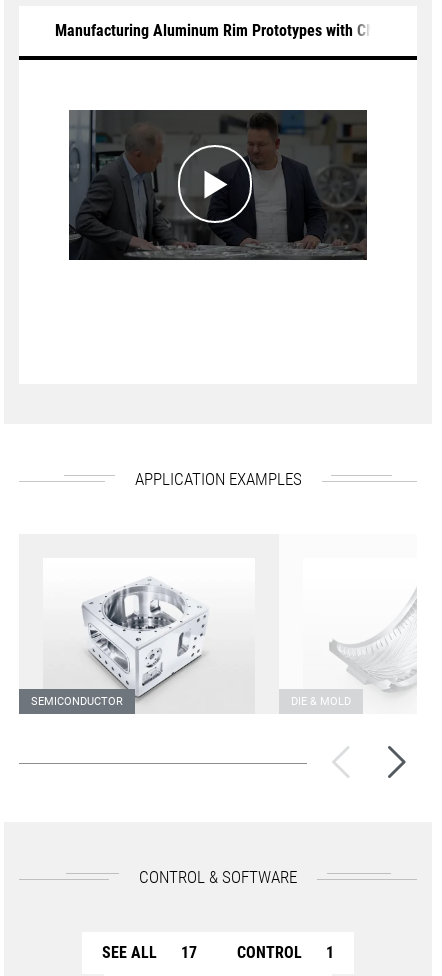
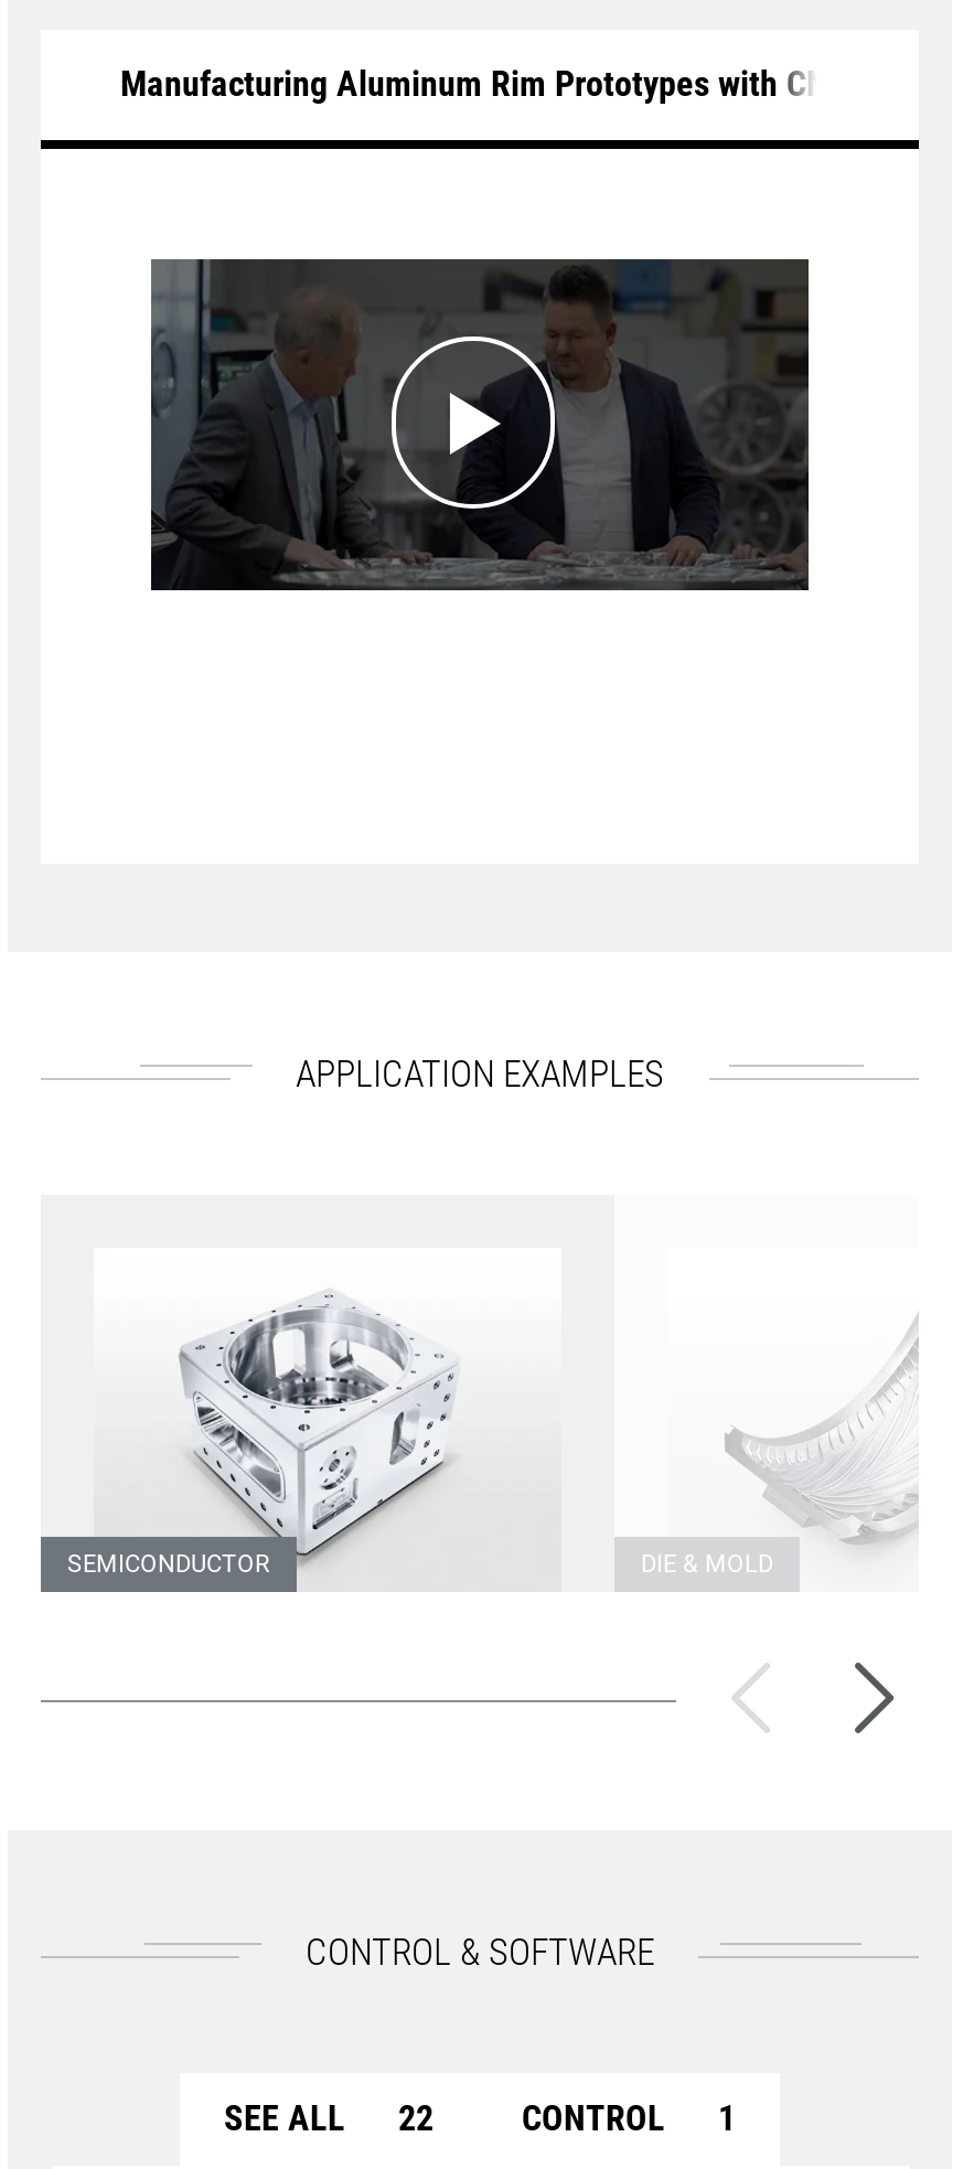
[102,943,197,962] SEE ALL 17 -> [224,2098,434,2140] SEE ALL 22

